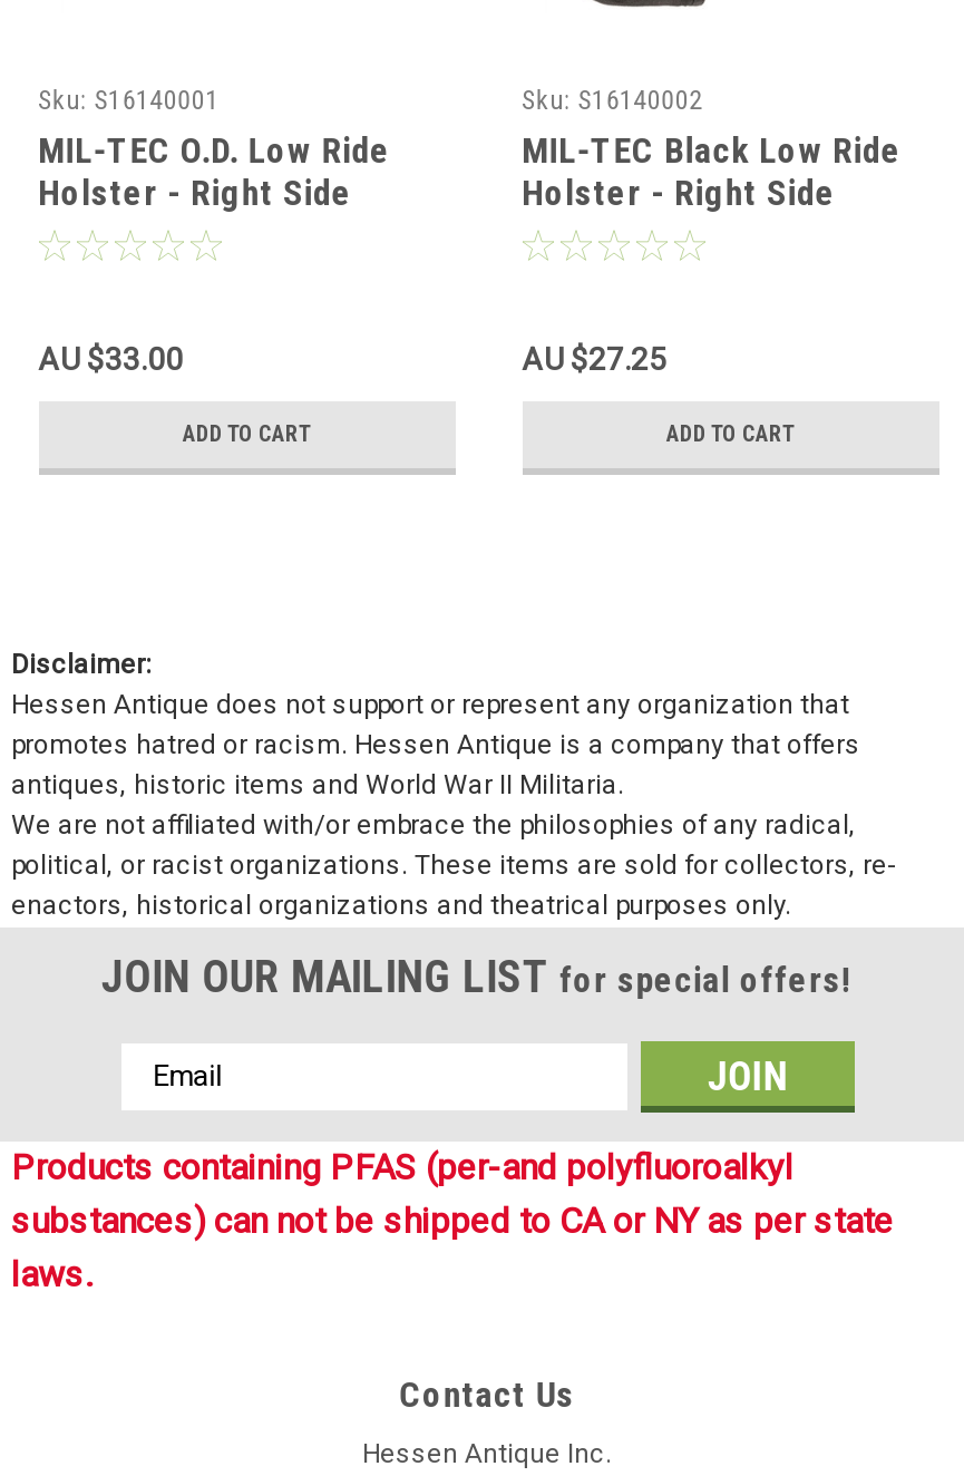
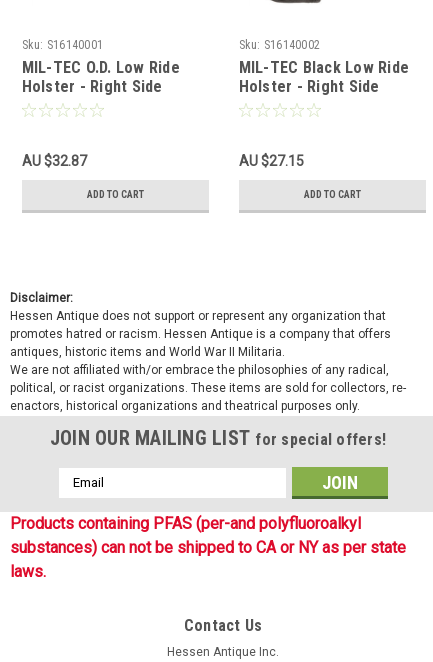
[38,341,183,377] AU $33.00 -> [21,153,86,169] AU $32.87
[522,341,666,377] AU $27.25 -> [238,153,303,169] AU $27.15

